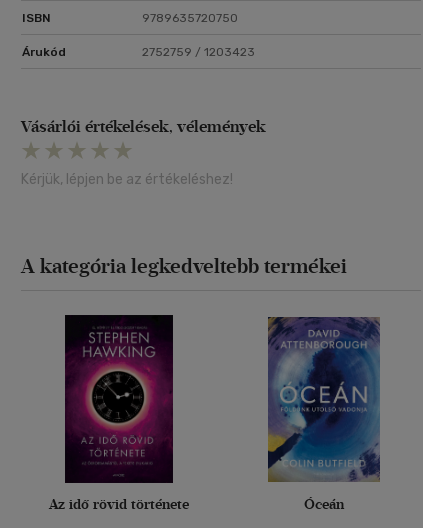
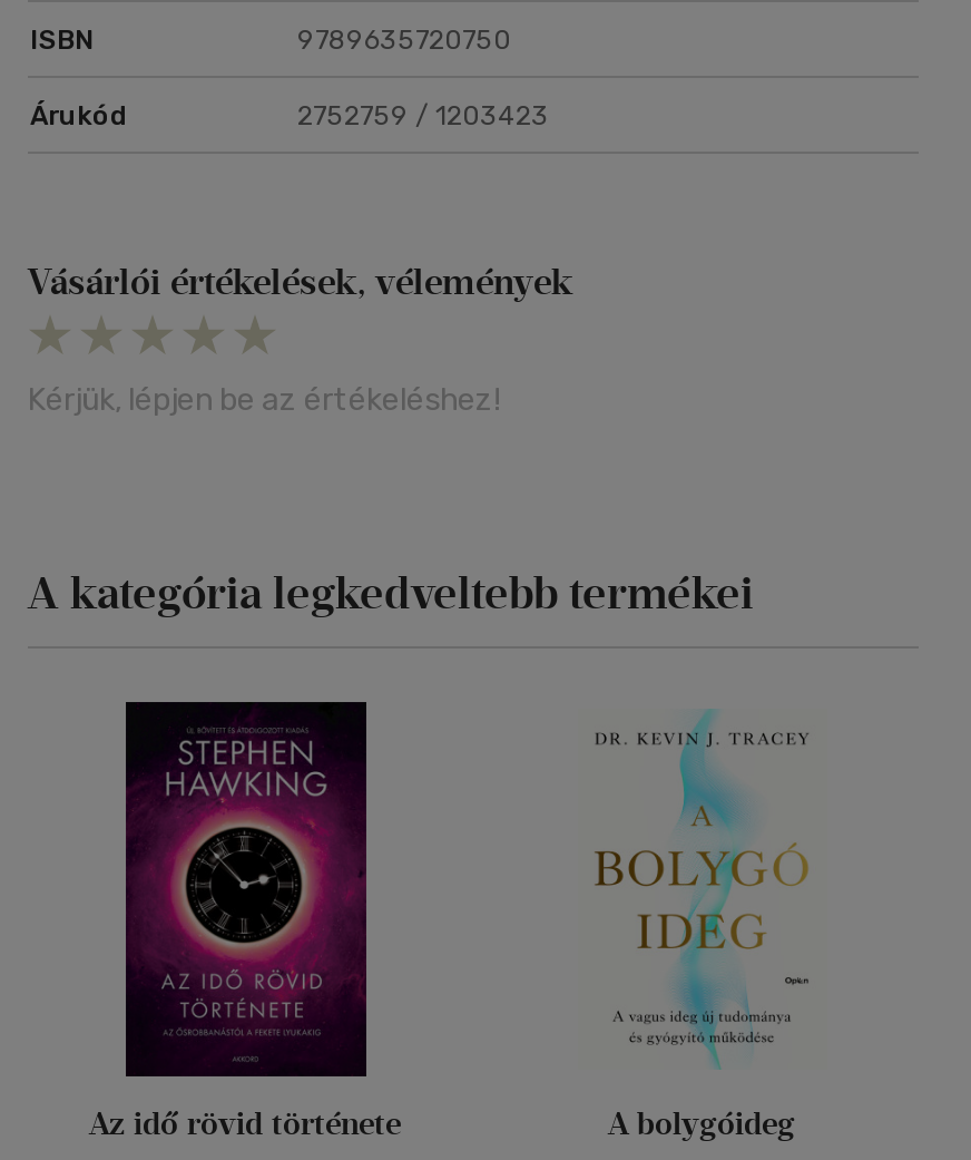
[267,316,381,513] [image] | Óceán -> [578,706,827,1144] [image] | A bolygóideg

